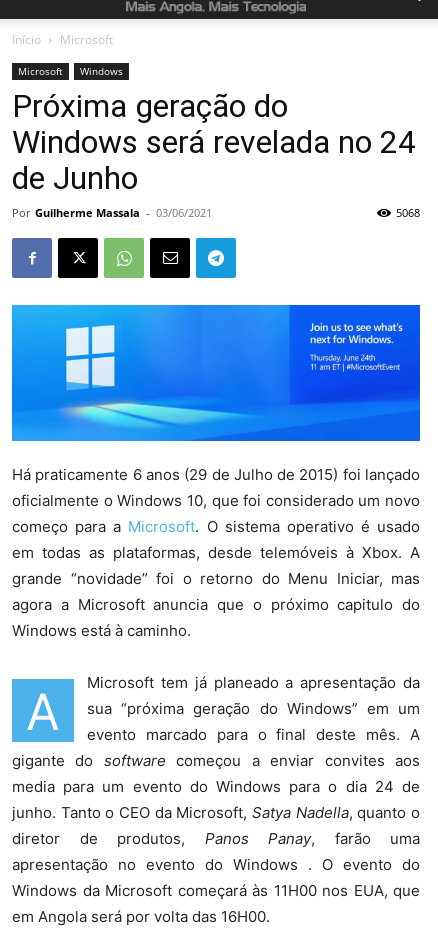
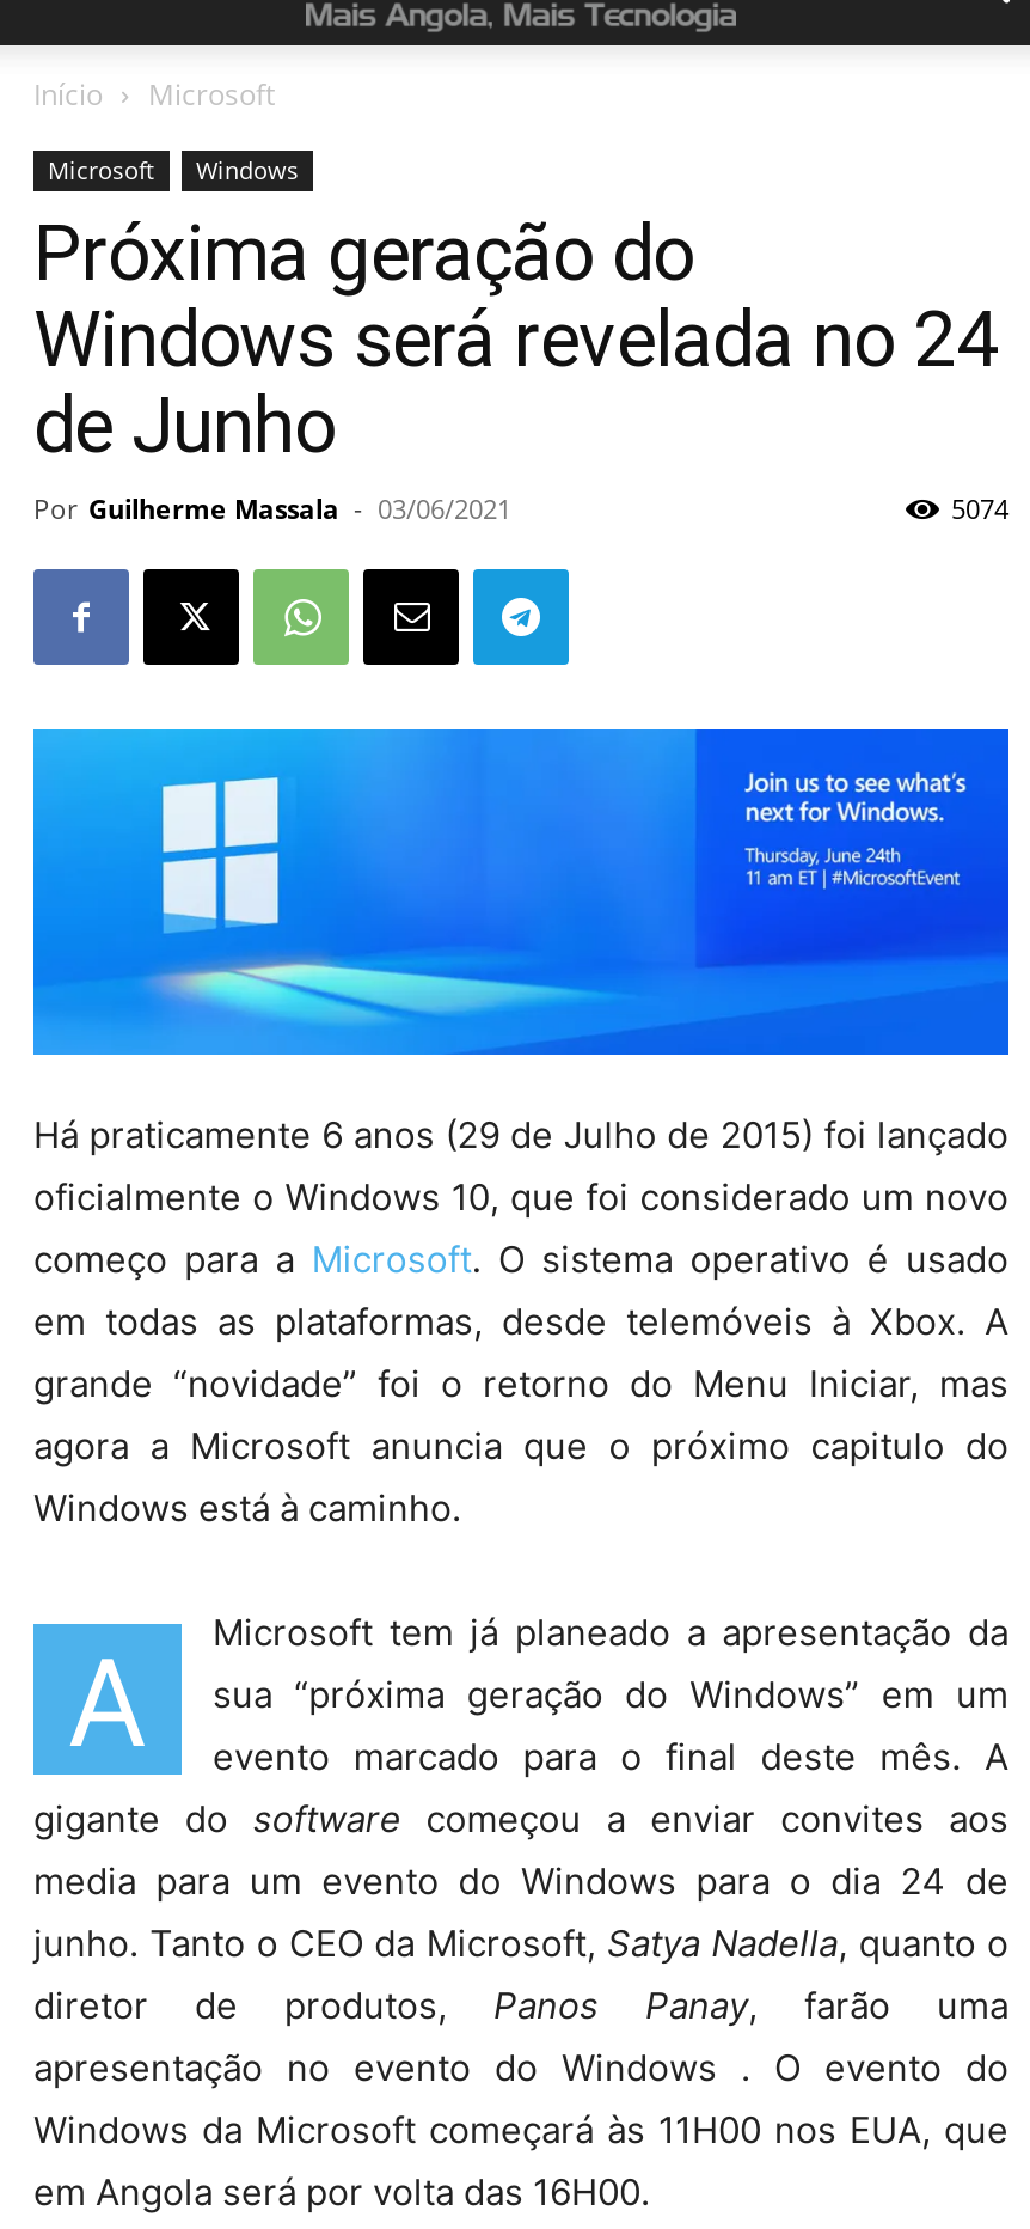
[396,205,420,220] 5068 -> [951,490,1008,526] 5074

